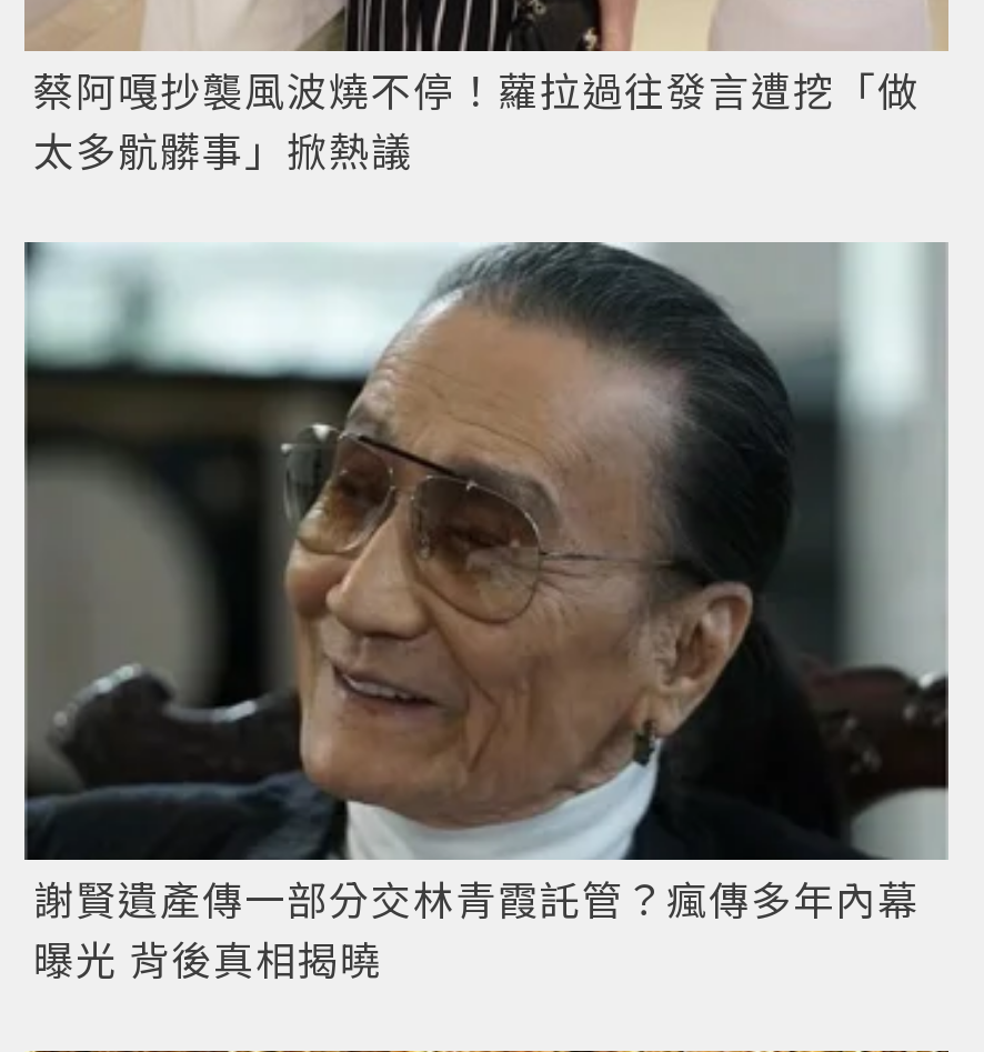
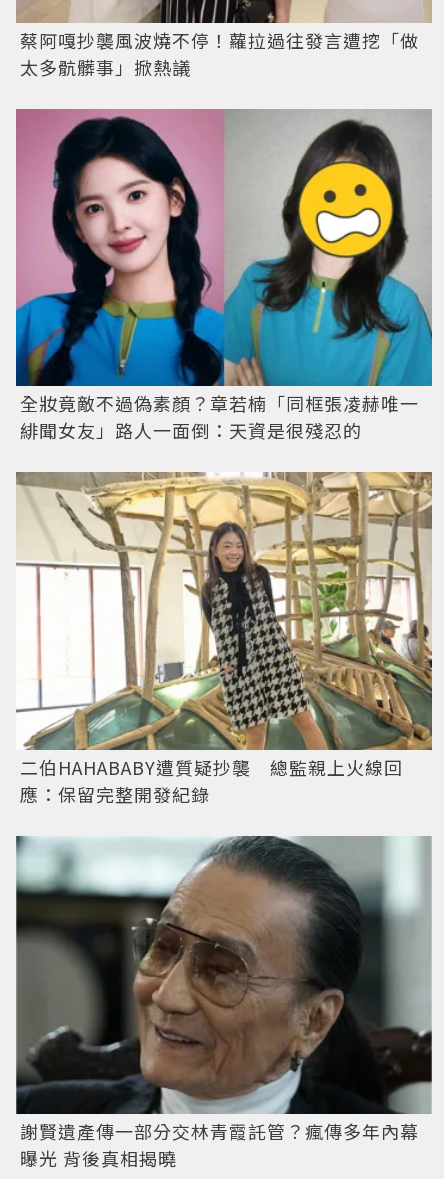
none -> [15,108,433,443] [image] | 全妝竟敵不過偽素顏？章若楠「同框張凌赫唯一 | 緋聞女友」路人一面倒：天資是很殘忍的
none -> [17,471,432,807] [image] | 二伯HAHABABY遭質疑抄襲 總監親上火線回 | 應：保留完整開發紀錄

